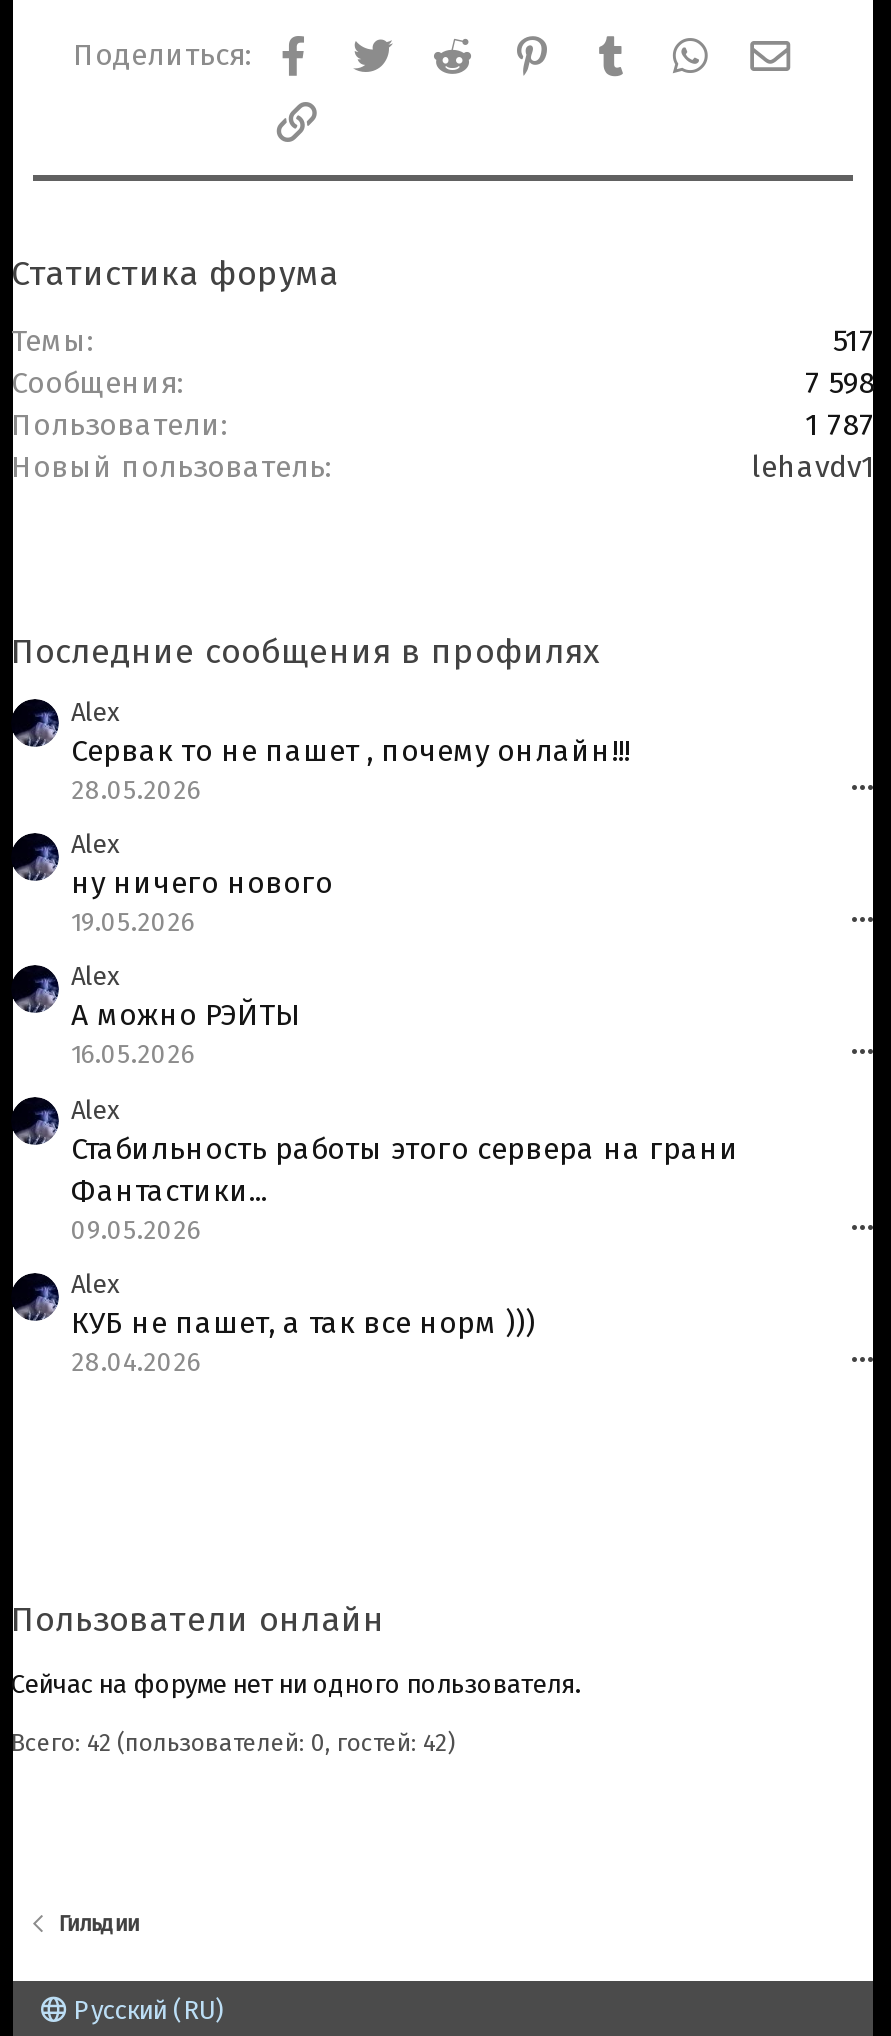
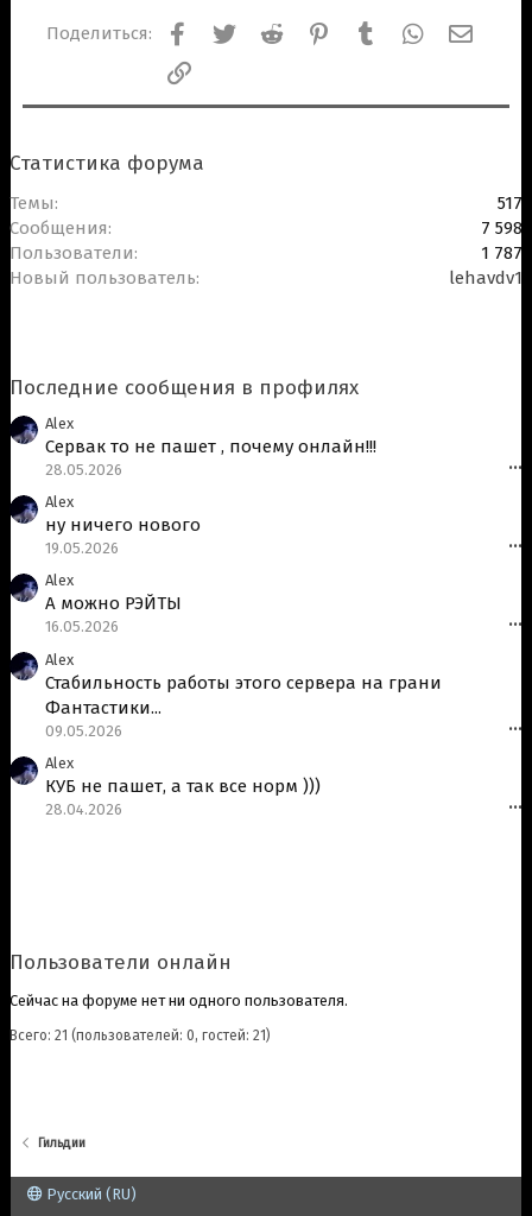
[11,1730,455,1758] Всего: 42 (пользователей: 0, гостей: 42) -> [9,1028,271,1044] Всего: 21 (пользователей: 0, гостей: 21)

